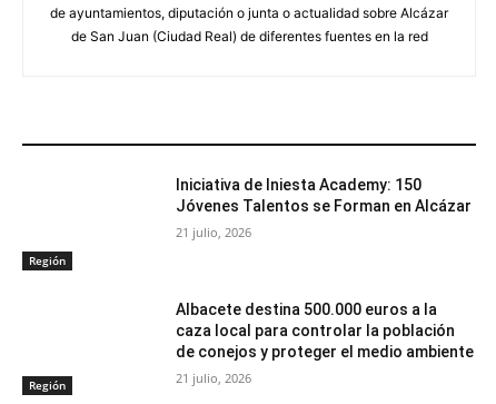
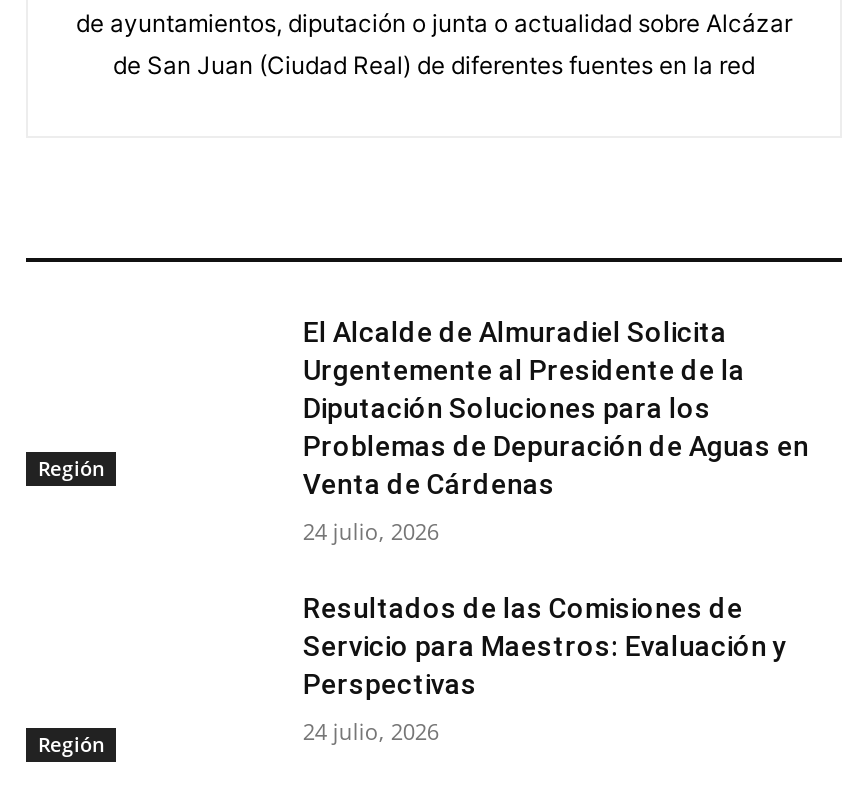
[176,176,472,215] Iniciativa de Iniesta Academy: 150 | Jóvenes Talentos se Forman en Alcázar -> [303,317,809,501] El Alcalde de Almuradiel Solicita | Urgentemente al Presidente de la | Diputación Soluciones para los | Problemas de Depuración de Aguas en | Venta de Cárdenas
[176,224,252,241] 21 julio, 2026 -> [303,517,439,547] 24 julio, 2026
[176,301,474,361] Albacete destina 500.000 euros a la | caza local para controlar la población | de conejos y proteger el medio ambiente -> [303,593,787,701] Resultados de las Comisiones de | Servicio para Maestros: Evaluación y | Perspectivas
[176,370,252,386] 21 julio, 2026 -> [303,717,439,747] 24 julio, 2026

